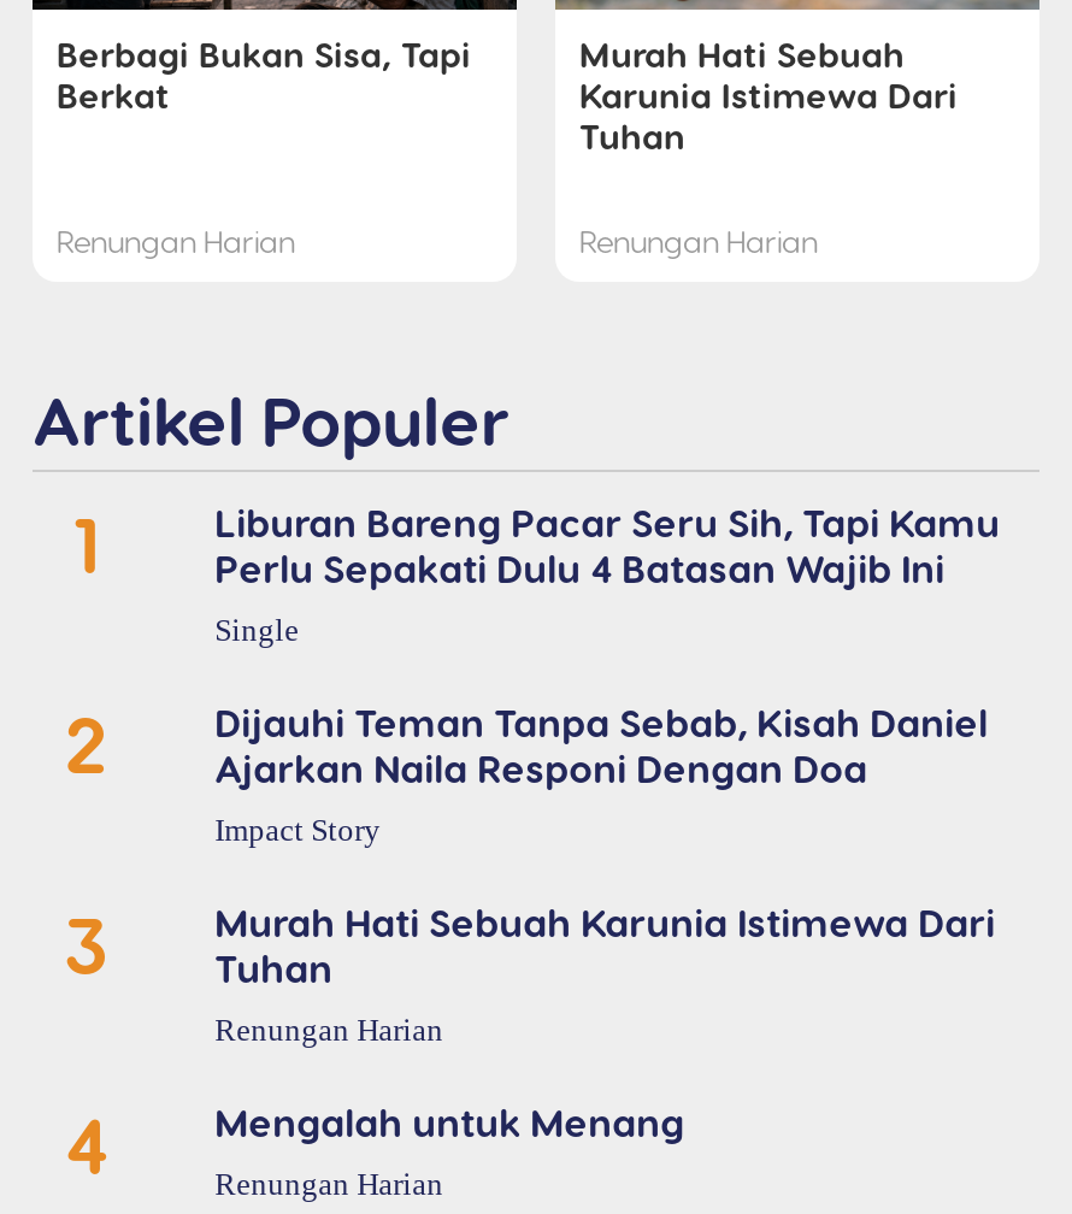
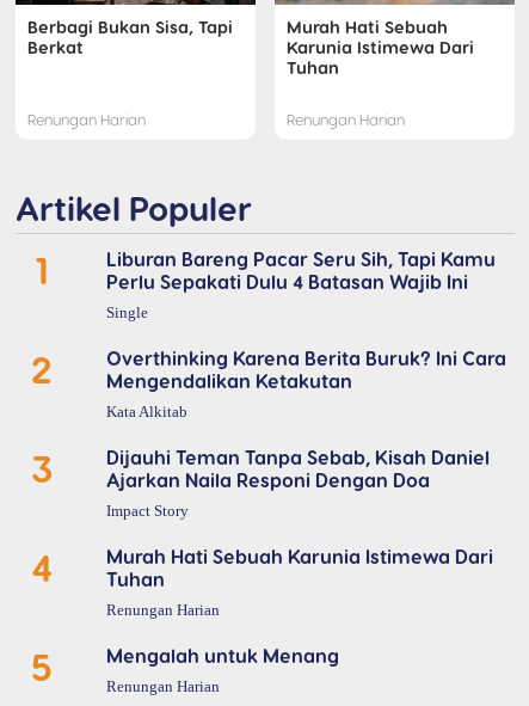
none -> [31,347,506,490] Overthinking Karena Berita Buruk? Ini Cara | Mengendalikan Ketakutan | Kata Alkitab | 3
[63,897,109,988] 3 -> [31,544,53,589] 4
[65,1097,108,1188] 4 -> [31,643,53,688] 5

